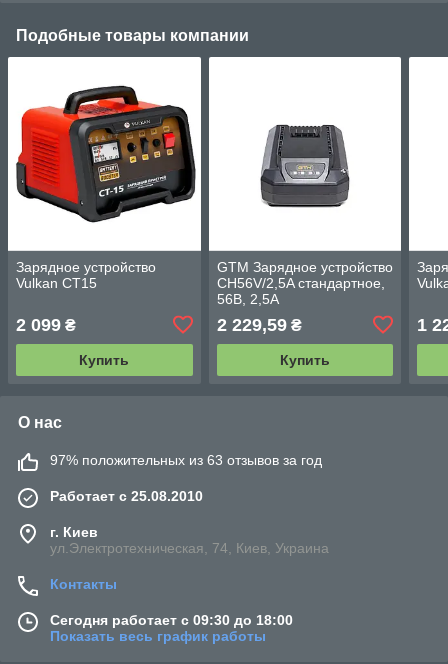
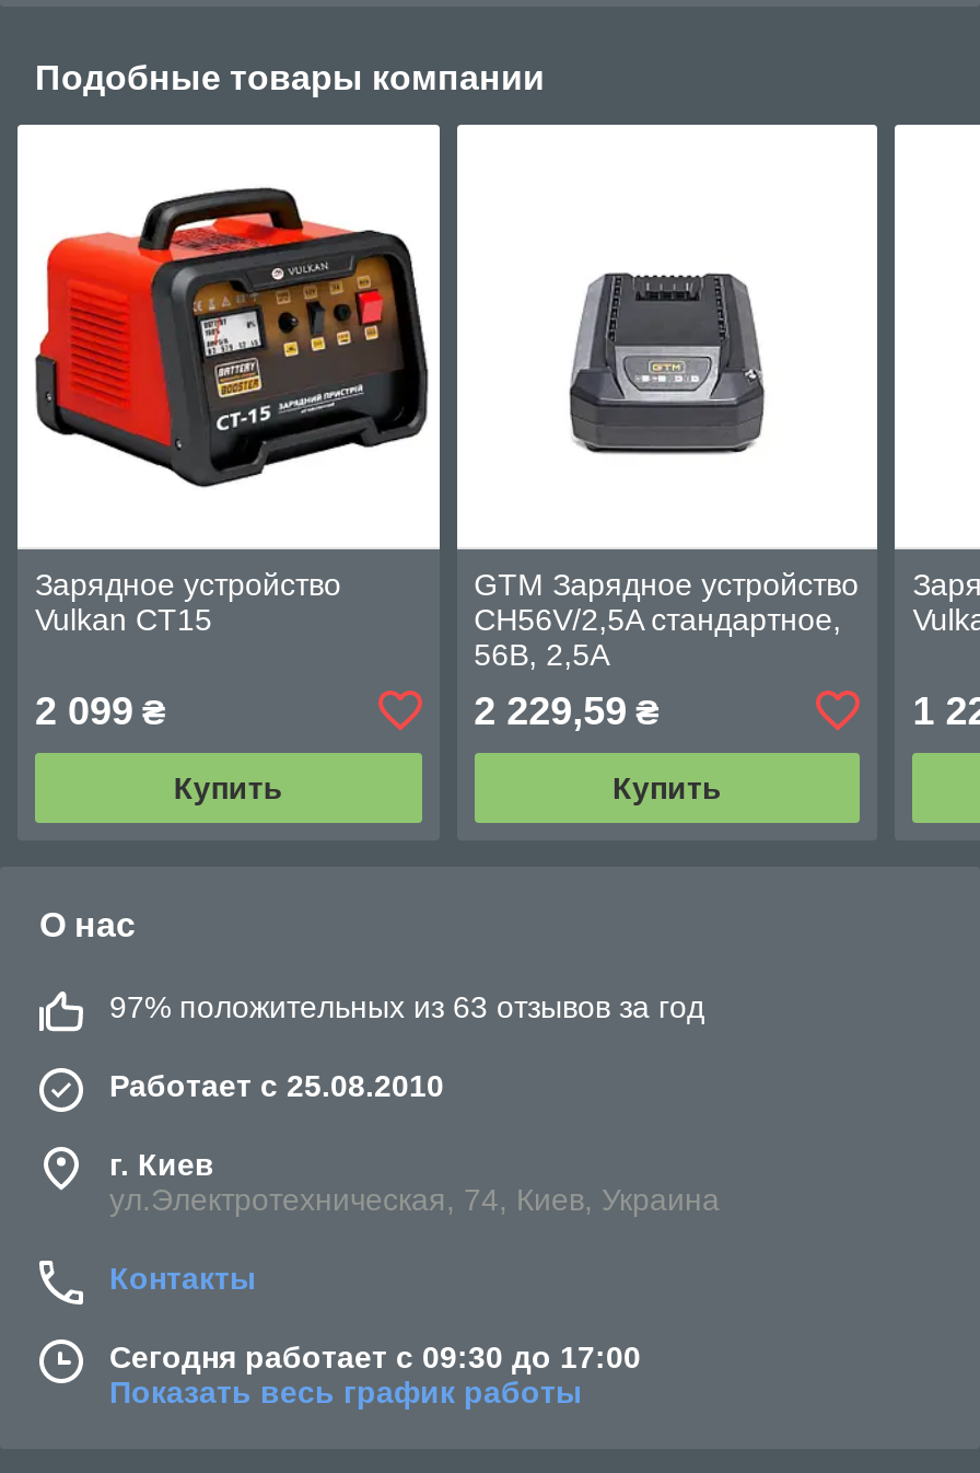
[50,612,293,628] Сегодня работает с 09:30 до 18:00 -> [109,1339,641,1374] Сегодня работает с 09:30 до 17:00

